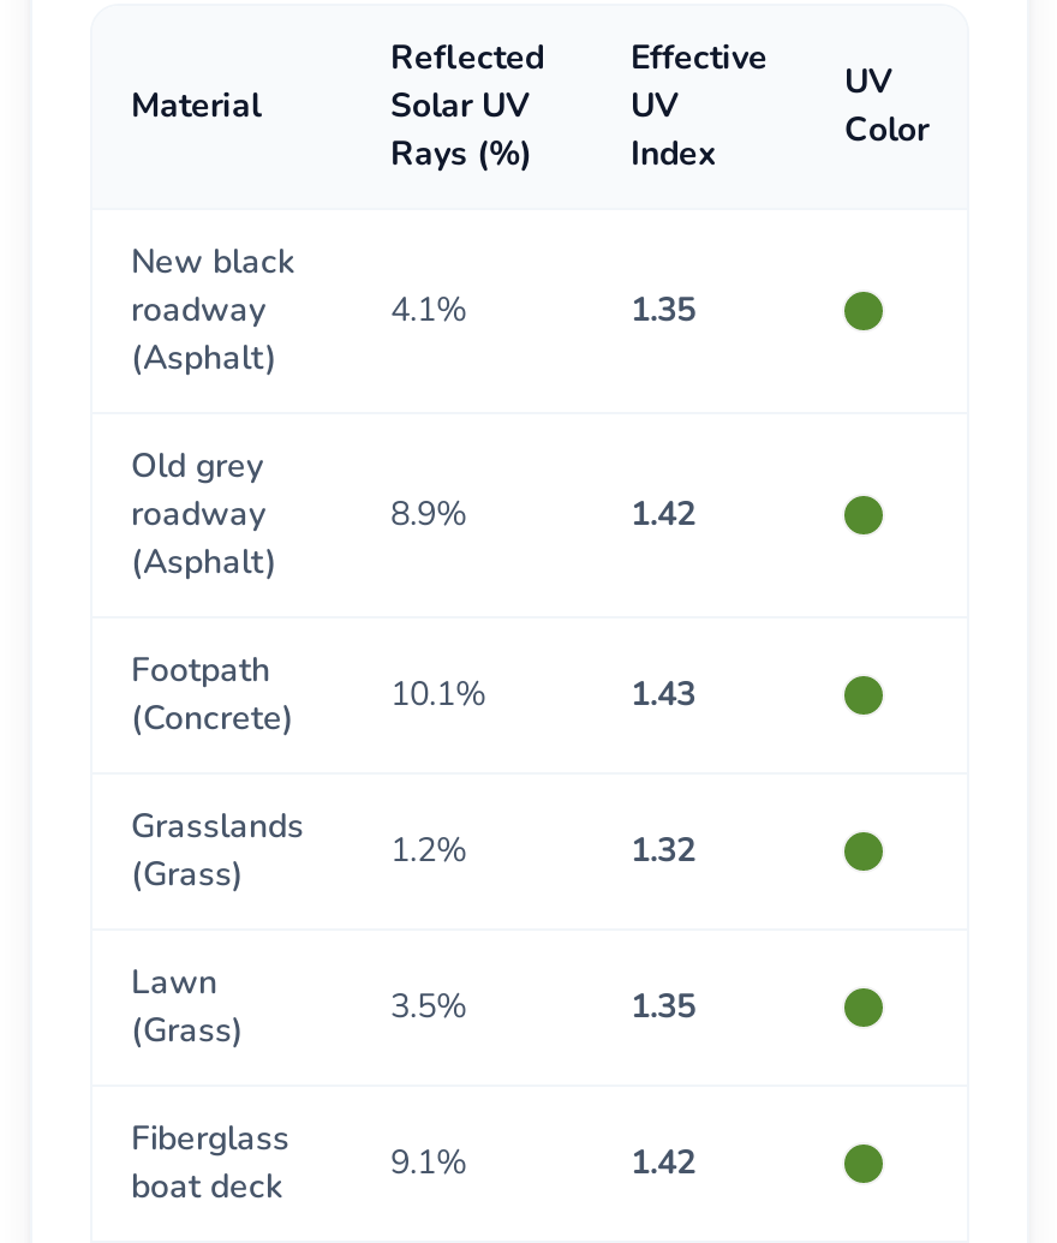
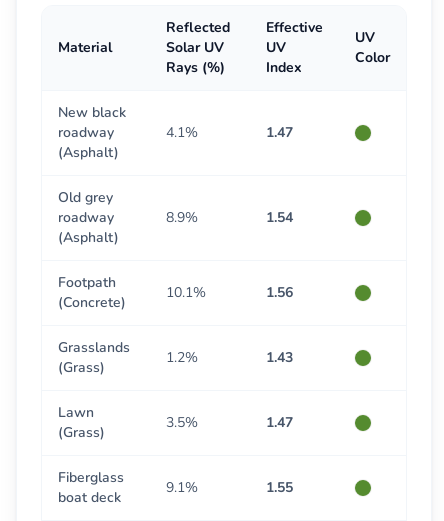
[631,286,695,331] 1.35 -> [266,122,293,141] 1.47
[631,490,695,536] 1.42 -> [266,207,293,226] 1.54
[631,670,695,716] 1.43 -> [266,282,293,301] 1.56
[631,826,695,872] 1.32 -> [266,347,293,366] 1.43
[631,982,695,1028] 1.35 -> [266,412,293,431] 1.47
[631,1139,695,1184] 1.42 -> [266,477,293,496] 1.55

